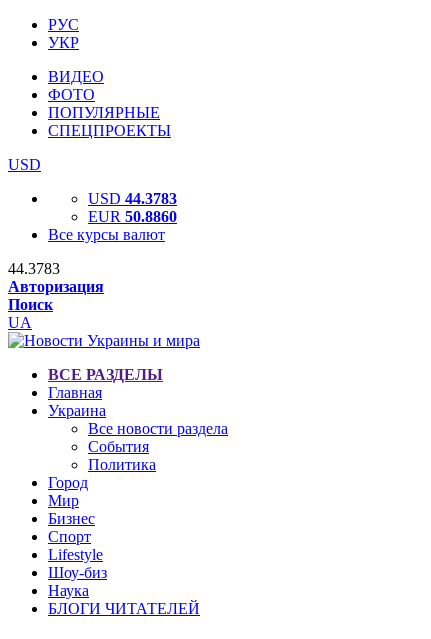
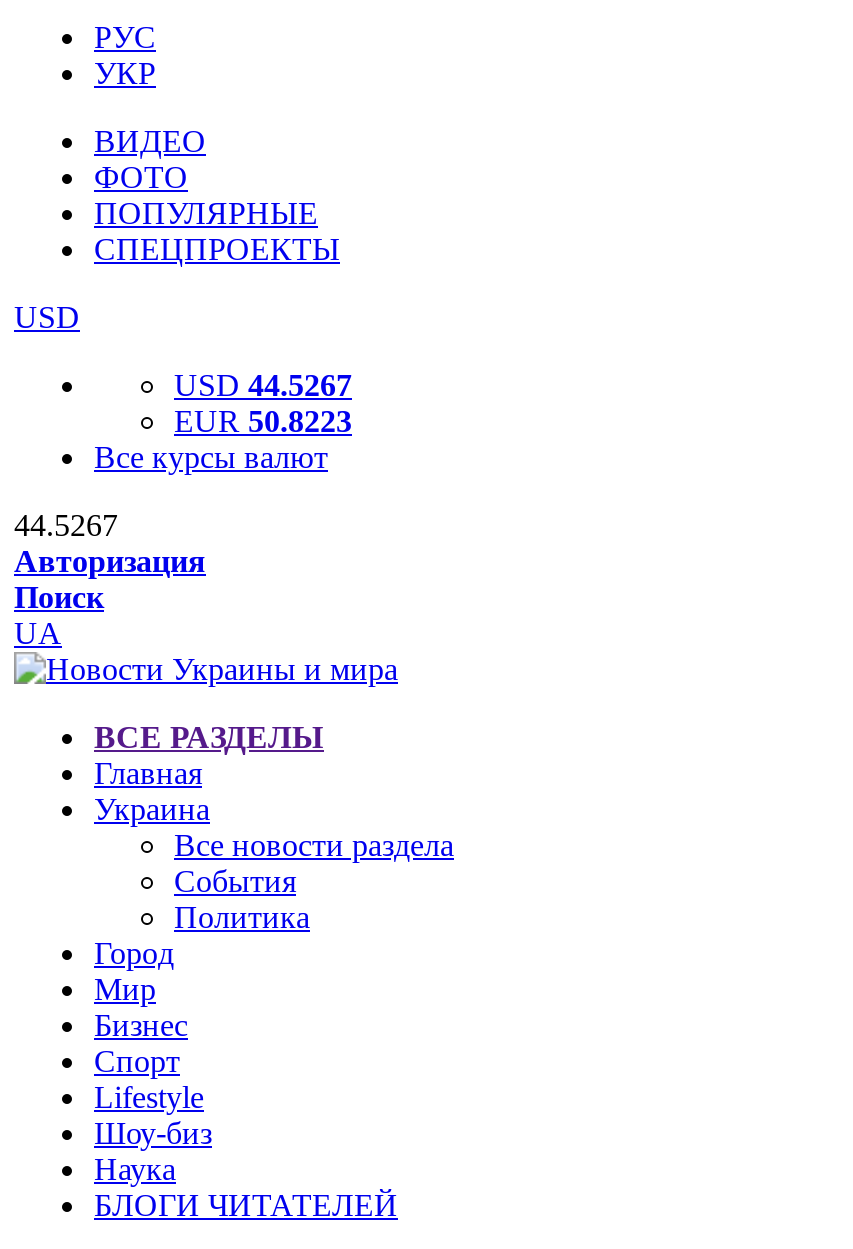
[88,190,177,207] USD 44.3783 -> [174,368,352,402] USD 44.5267
[88,208,177,225] EUR 50.8860 -> [174,404,352,438] EUR 50.8223
[8,260,60,277] 44.3783 -> [14,508,118,542] 44.5267

